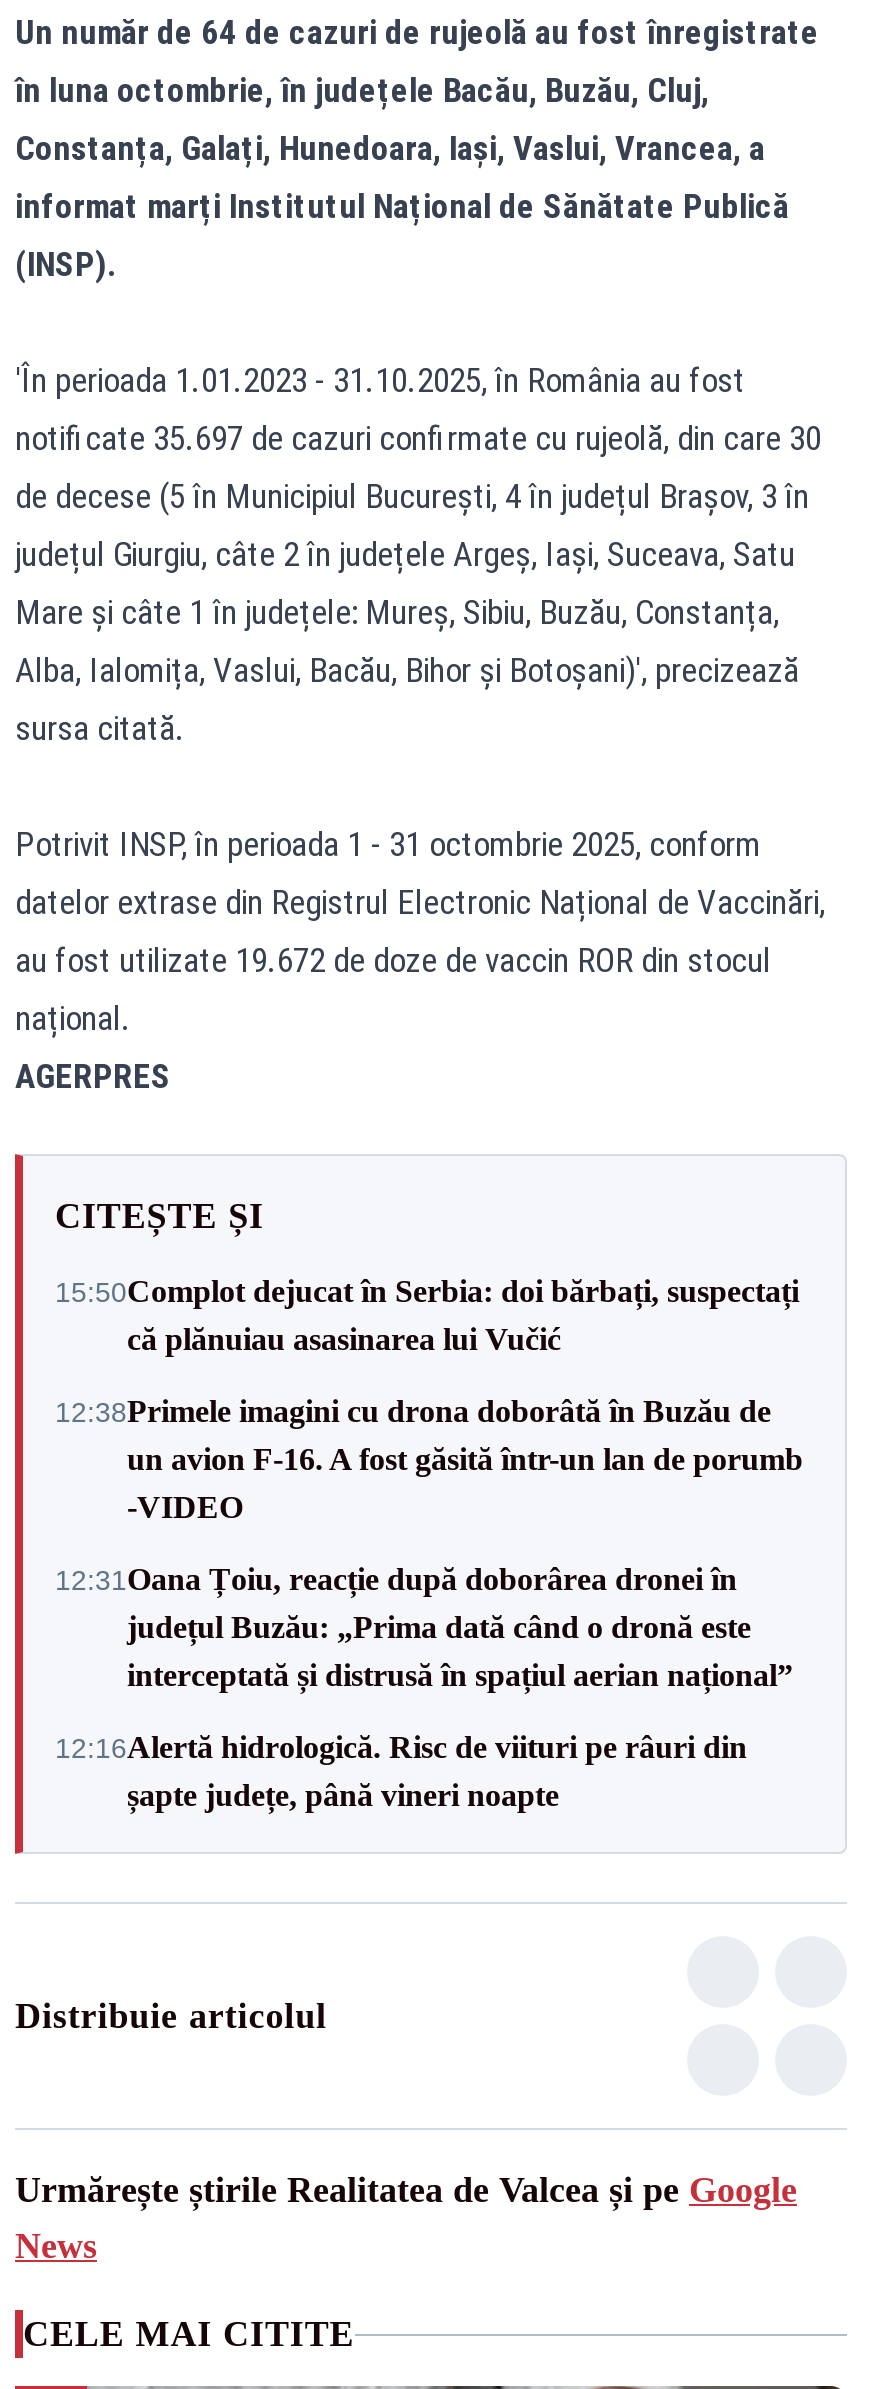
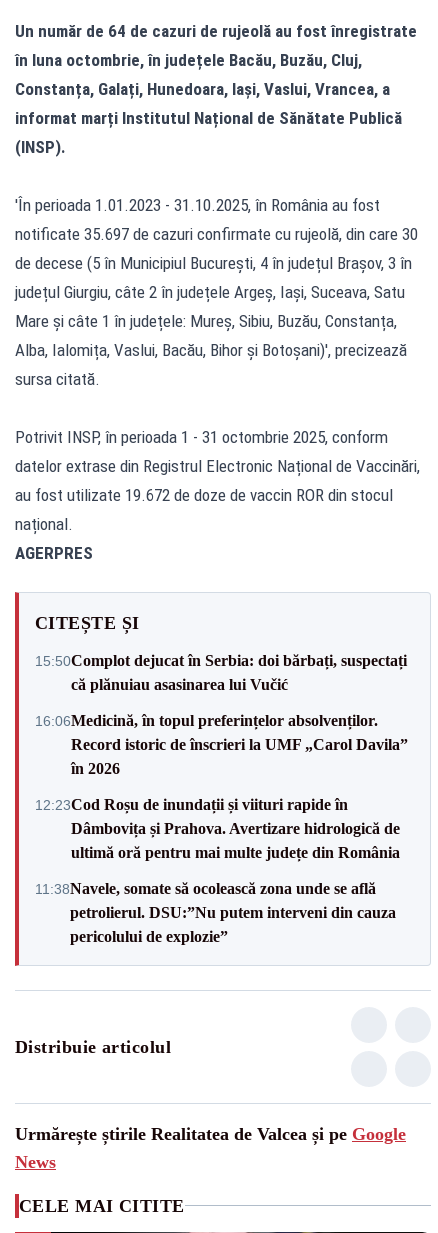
[55,1394,803,1524] 12:38Primele imagini cu drona doborâtă în Buzău de | un avion F-16. A fost găsită într-un lan de porumb | -VIDEO -> [35,711,408,776] 16:06Medicină, în topul preferințelor absolvenților. | Record istoric de înscrieri la UMF „Carol Davila” | în 2026
[55,1562,793,1692] 12:31Oana Țoiu, reacție după doborârea dronei în | județul Buzău: „Prima dată când o dronă este | interceptată și distrusă în spațiul aerian național” -> [35,795,400,860] 12:23Cod Roșu de inundații și viituri rapide în | Dâmbovița și Prahova. Avertizare hidrologică de | ultimă oră pentru mai multe județe din România
[55,1730,747,1812] 12:16Alertă hidrologică. Risc de viituri pe râuri din | șapte județe, până vineri noapte -> [35,879,396,944] 11:38Navele, somate să ocolească zona unde se află | petrolierul. DSU:”Nu putem interveni din cauza | pericolului de explozie”

